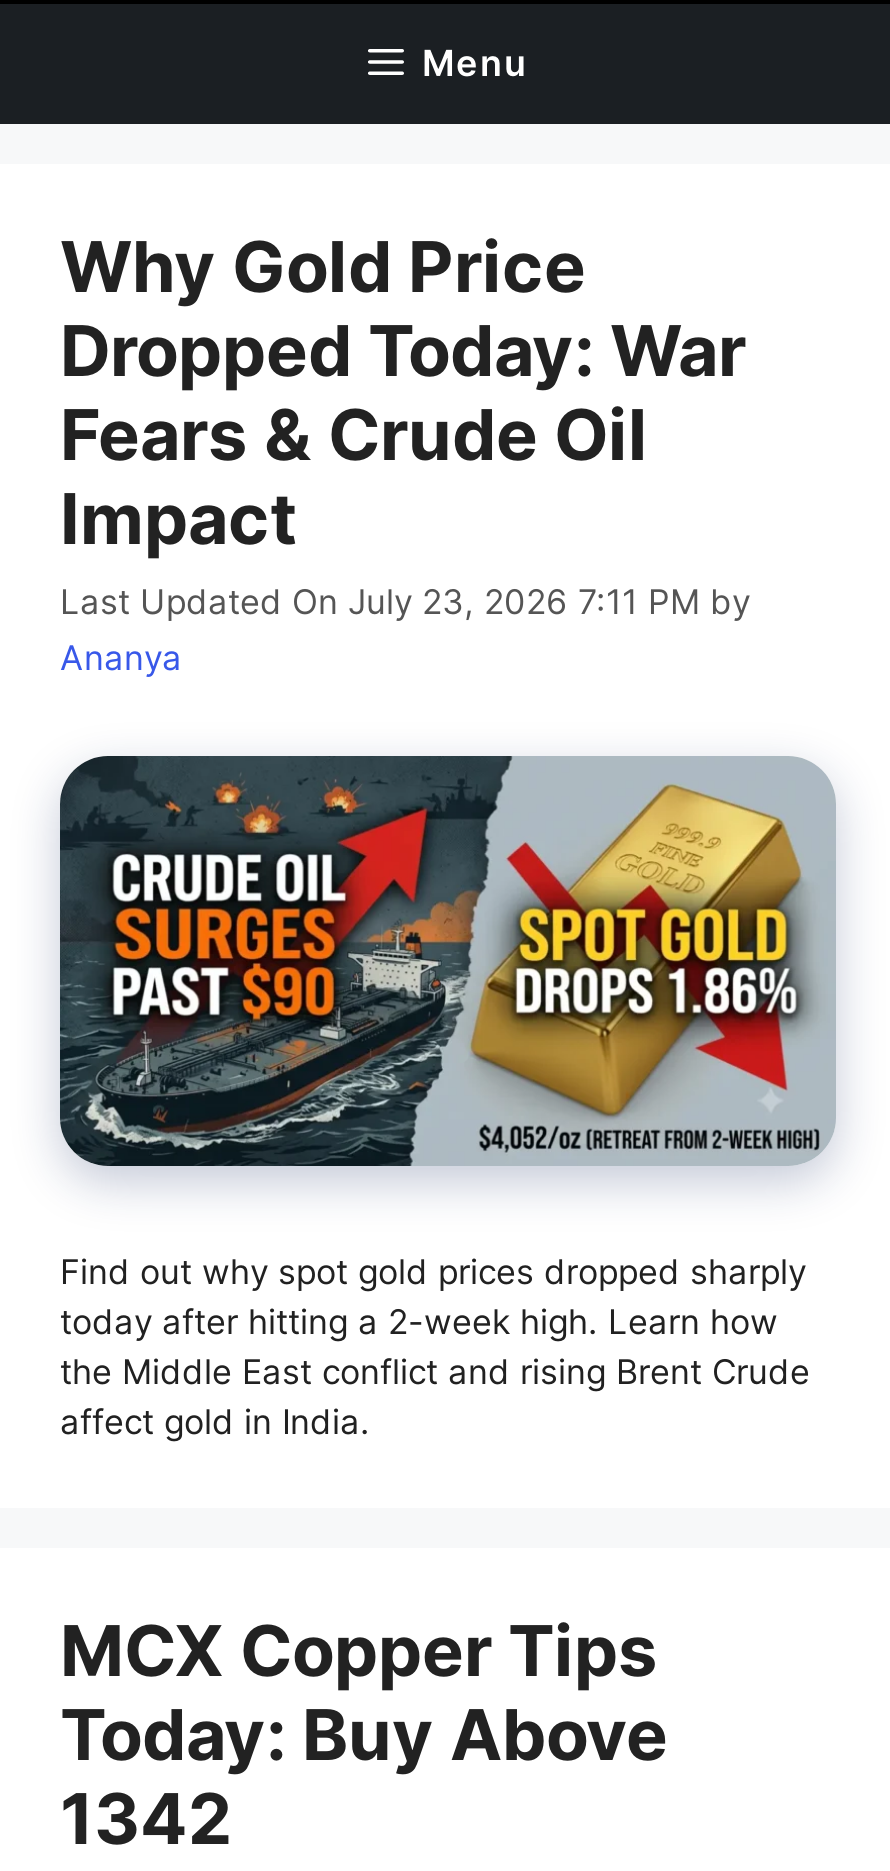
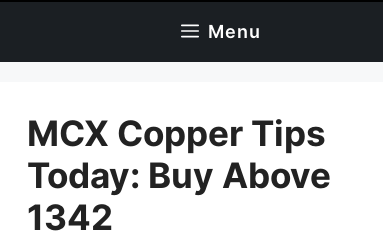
[60,224,750,677] Why Gold Price | Dropped Today: War | Fears & Crude Oil | Impact | Last Updated On July 23, 2026 7:11 PM by | Ananya -> none
[56,752,840,1441] [image] | Find out why spot gold prices dropped sharply | today after hitting a 2-week high. Learn how | the Middle East conflict and rising Brent Crude | affect gold in India. -> none

